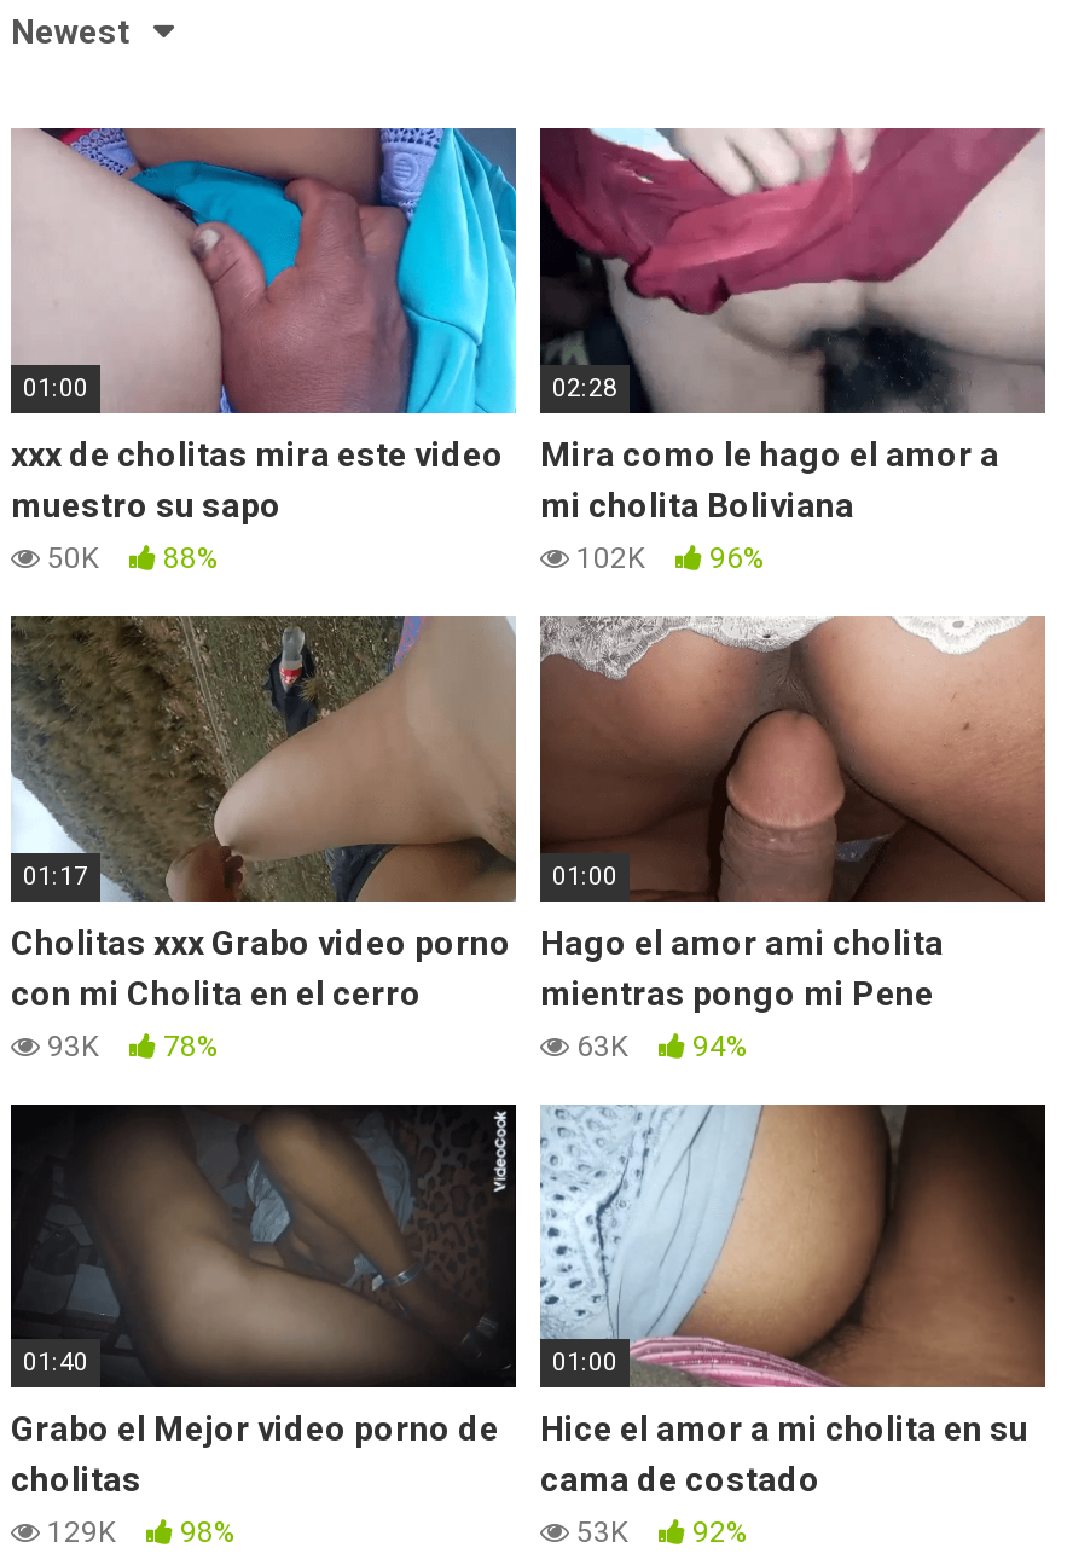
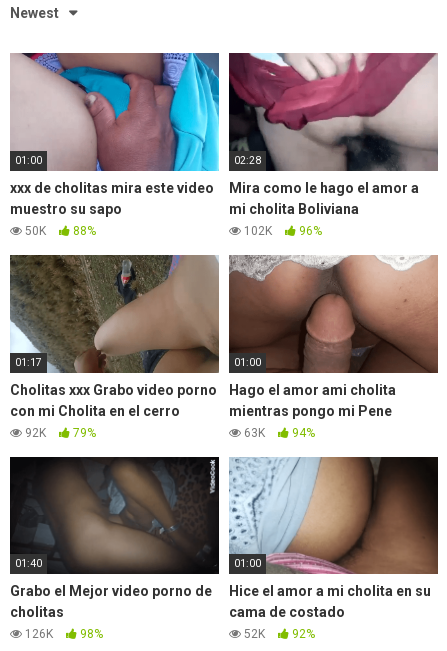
[40,1028,219,1062] 93K | 78% -> [22,425,96,439] 92K | 79%
[40,1516,236,1550] 129K 98% -> [22,627,103,641] 126K 98%
[569,1516,748,1550] 53K 92% -> [241,627,315,641] 52K 92%

